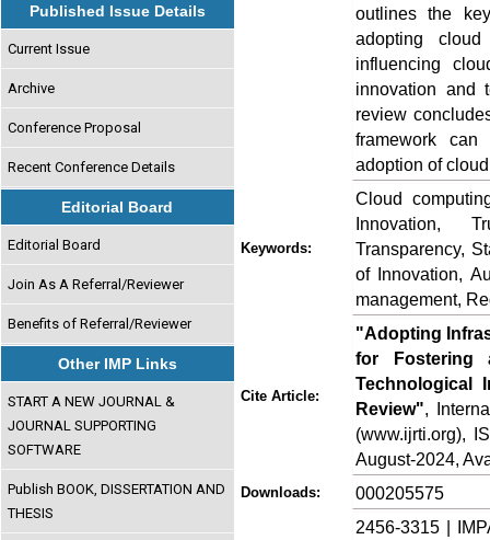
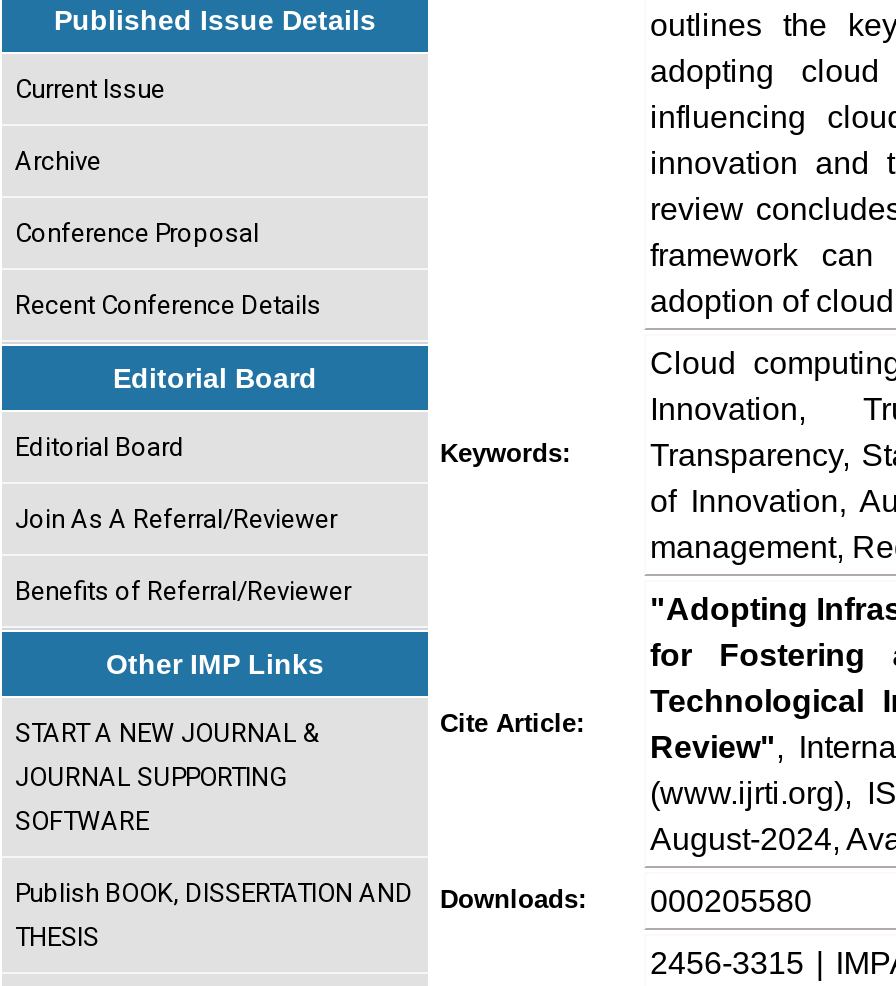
[355,483,444,503] 000205575 -> [650,882,812,918] 000205580

